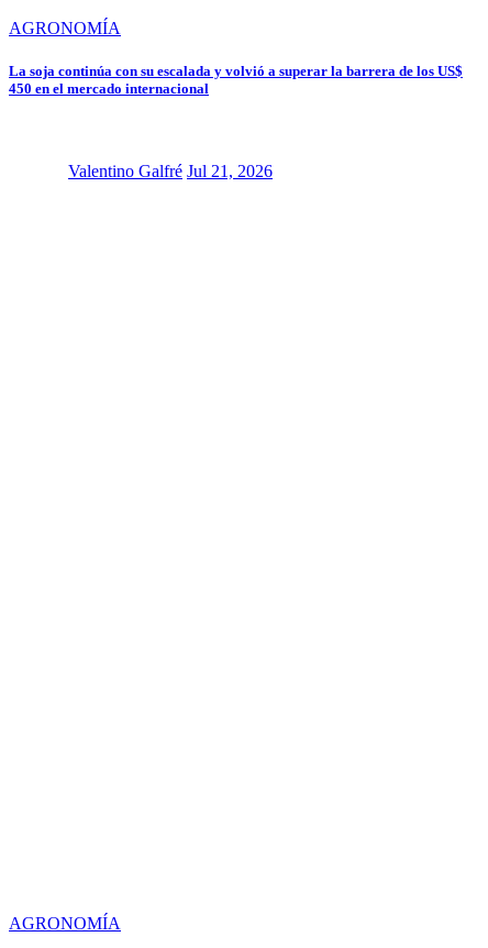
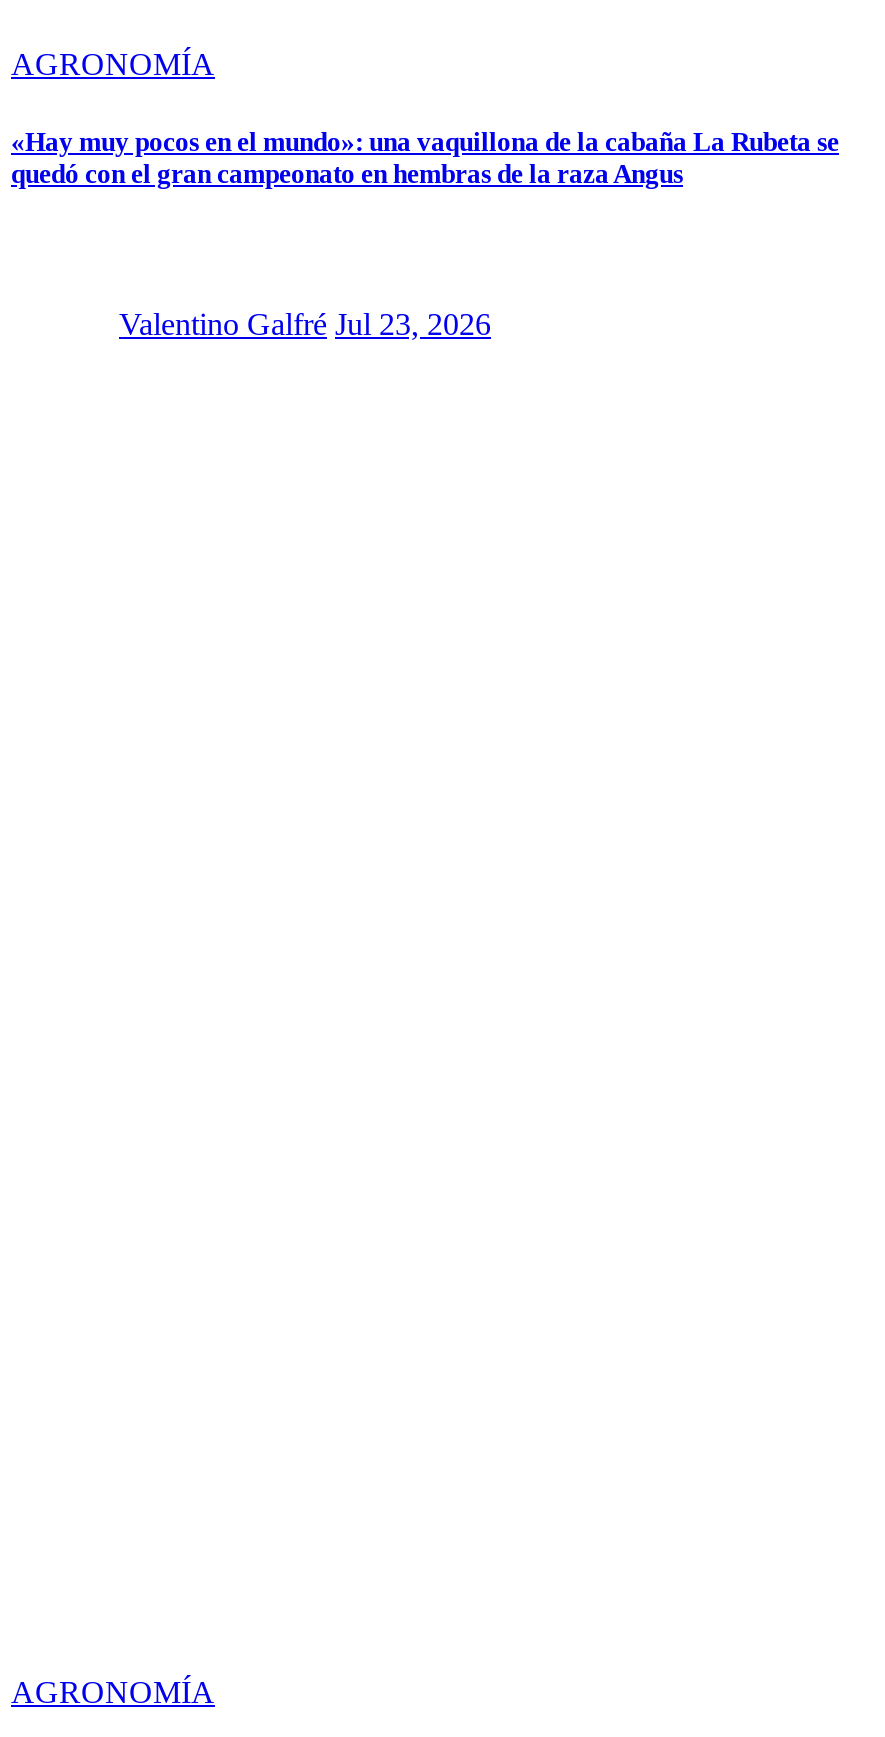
[9,63,463,97] La soja continúa con su escalada y volvió a superar la barrera de los US$ | 450 en el mercado internacional -> [11,127,839,189] «Hay muy pocos en el mundo»: una vaquillona de la cabaña La Rubeta se | quedó con el gran campeonato en hembras de la raza Angus
[68,162,273,181] Valentino Galfré Jul 21, 2026 -> [119,308,491,342] Valentino Galfré Jul 23, 2026

